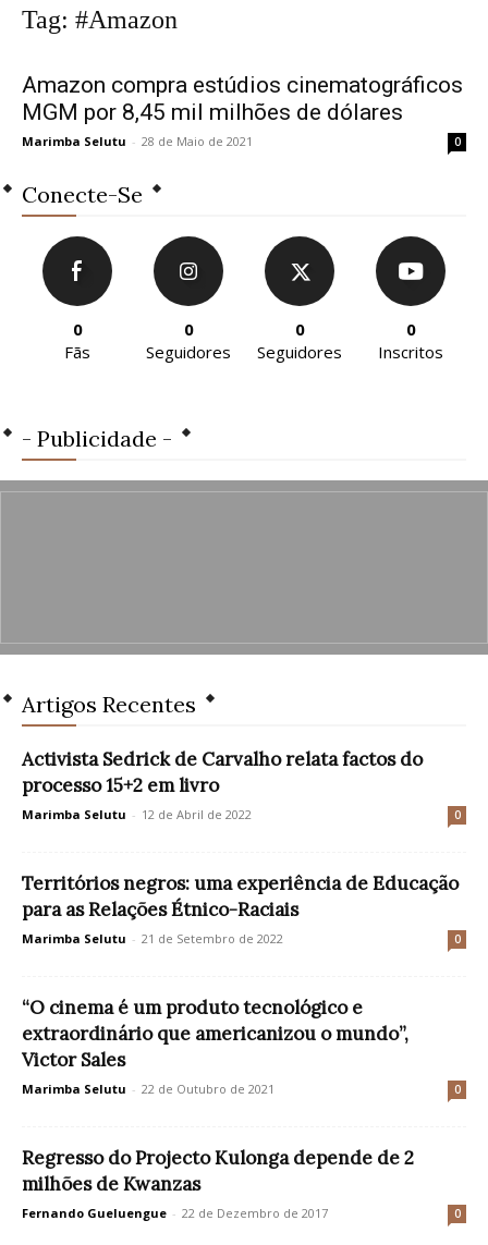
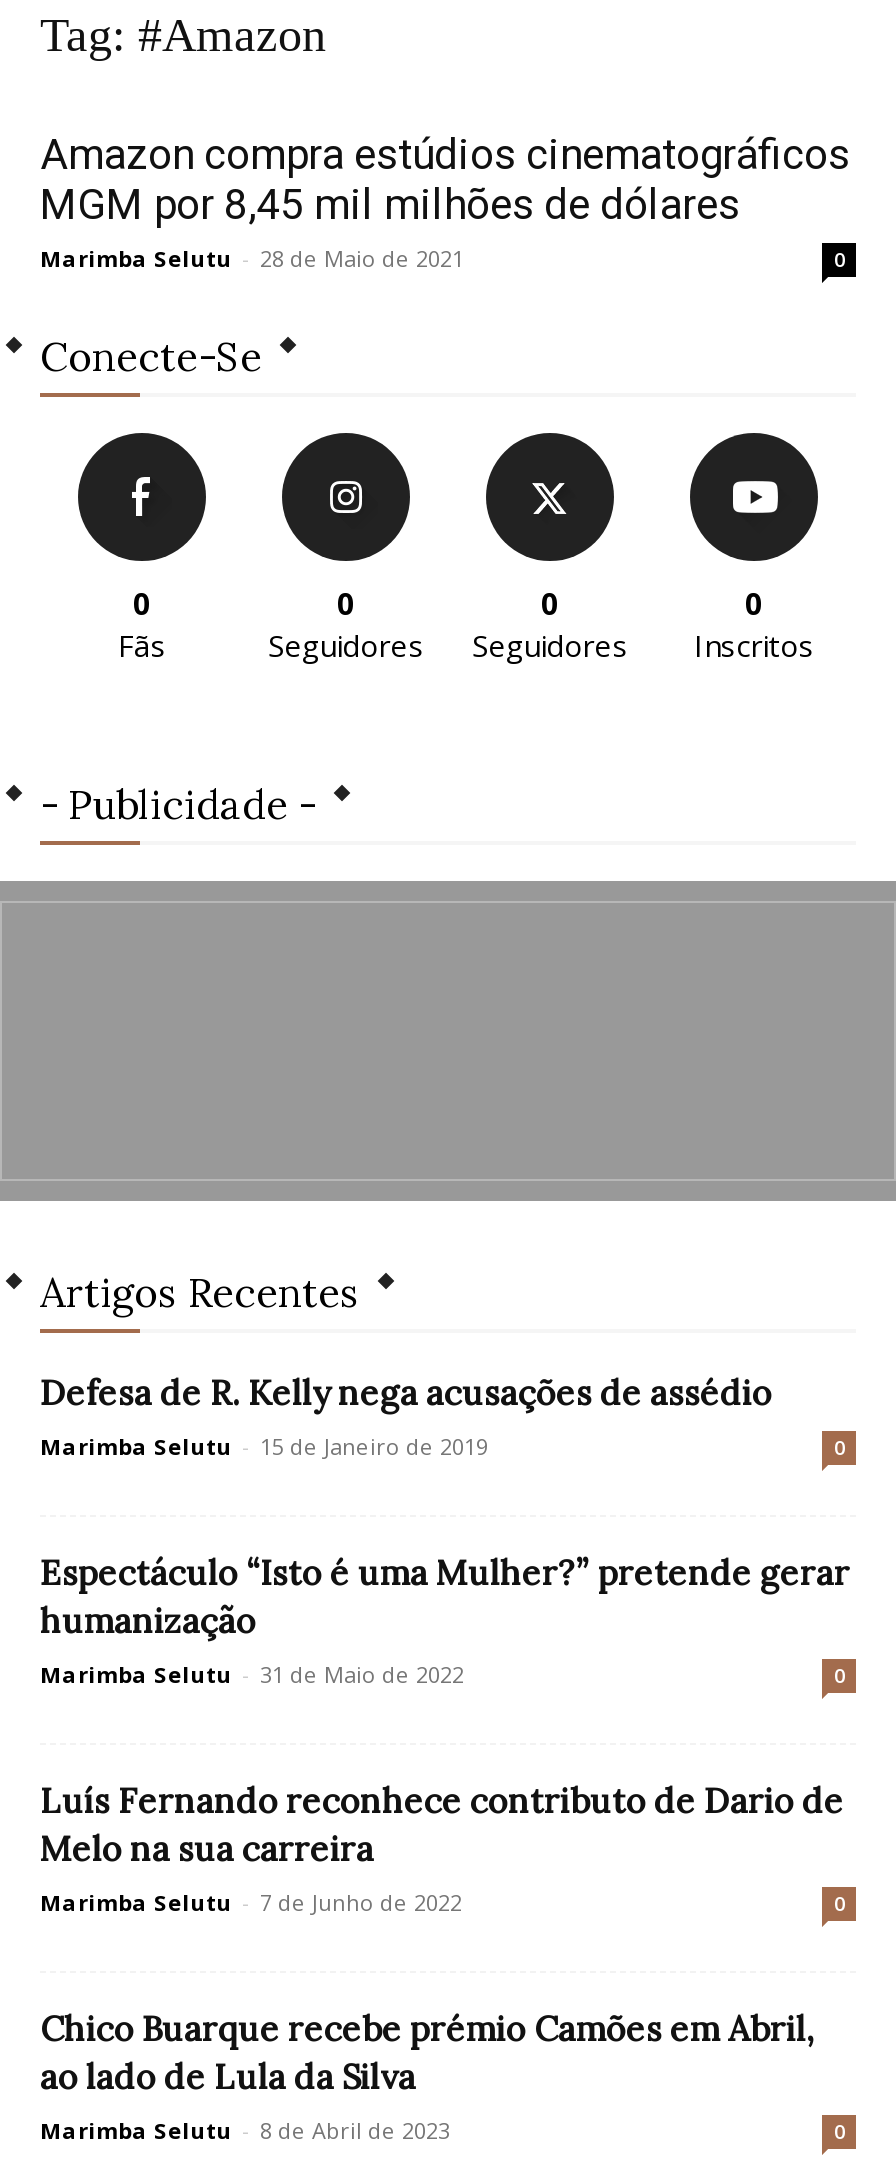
[22,747,423,822] Activista Sedrick de Carvalho relata factos do | processo 15+2 em livro | Marimba Selutu - 12 de Abril de 2022 -> [40,1371,772,1461] Defesa de R. Kelly nega acusações de assédio | Marimba Selutu - 15 de Janeiro de 2019
[22,871,459,947] Territórios negros: uma experiência de Educação | para as Relações Étnico-Raciais | Marimba Selutu - 21 de Setembro de 2022 -> [40,1551,850,1689] Espectáculo “Isto é uma Mulher?” pretende gerar | humanização | Marimba Selutu - 31 de Maio de 2022
[22,996,408,1097] “O cinema é um produto tecnológico e | extraordinário que americanizou o mundo”, | Victor Sales | Marimba Selutu - 22 de Outubro de 2021 -> [40,1779,844,1917] Luís Fernando reconhece contributo de Dario de | Melo na sua carreira | Marimba Selutu - 7 de Junho de 2022
[22,1146,414,1221] Regresso do Projecto Kulonga depende de 2 | milhões de Kwanzas | Fernando Gueluengue - 22 de Dezembro de 2017 -> [40,2007,814,2145] Chico Buarque recebe prémio Camões em Abril, | ao lado de Lula da Silva | Marimba Selutu - 8 de Abril de 2023

